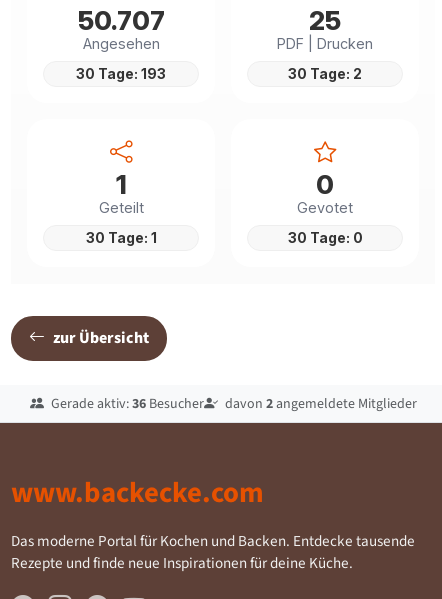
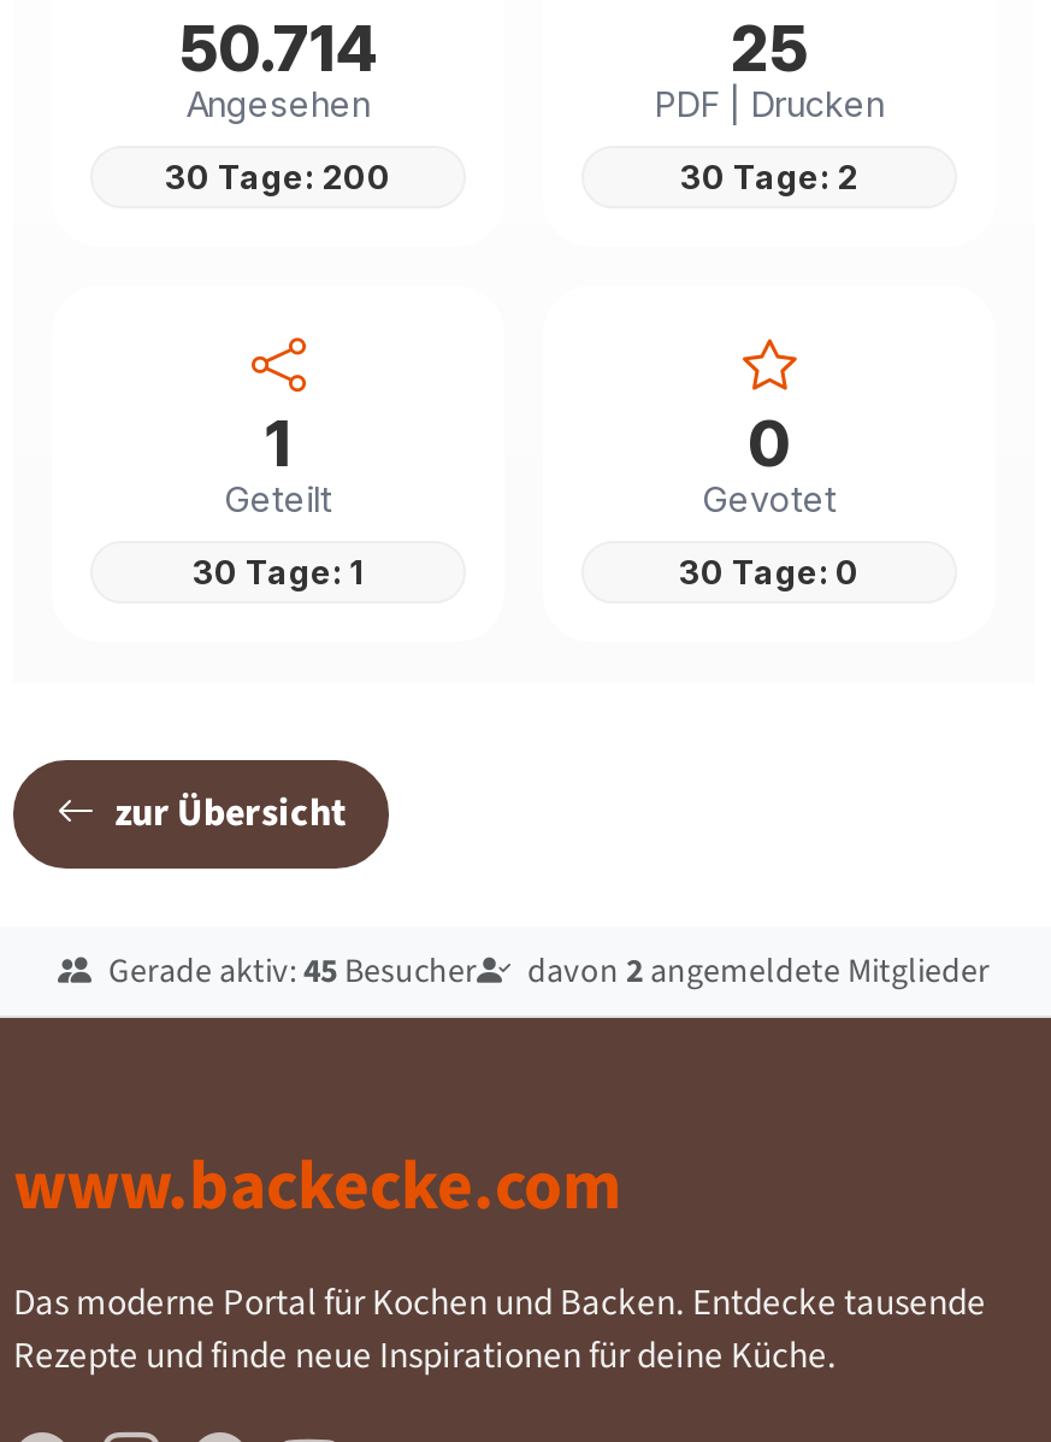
[77,5,164,36] 50.707 -> [179,11,377,86] 50.714
[76,66,166,82] 30 Tage: 193 -> [165,158,391,196] 30 Tage: 200
[47,394,203,413] Gerade aktiv: 36 Besucher -> [101,948,477,994] Gerade aktiv: 45 Besucher

